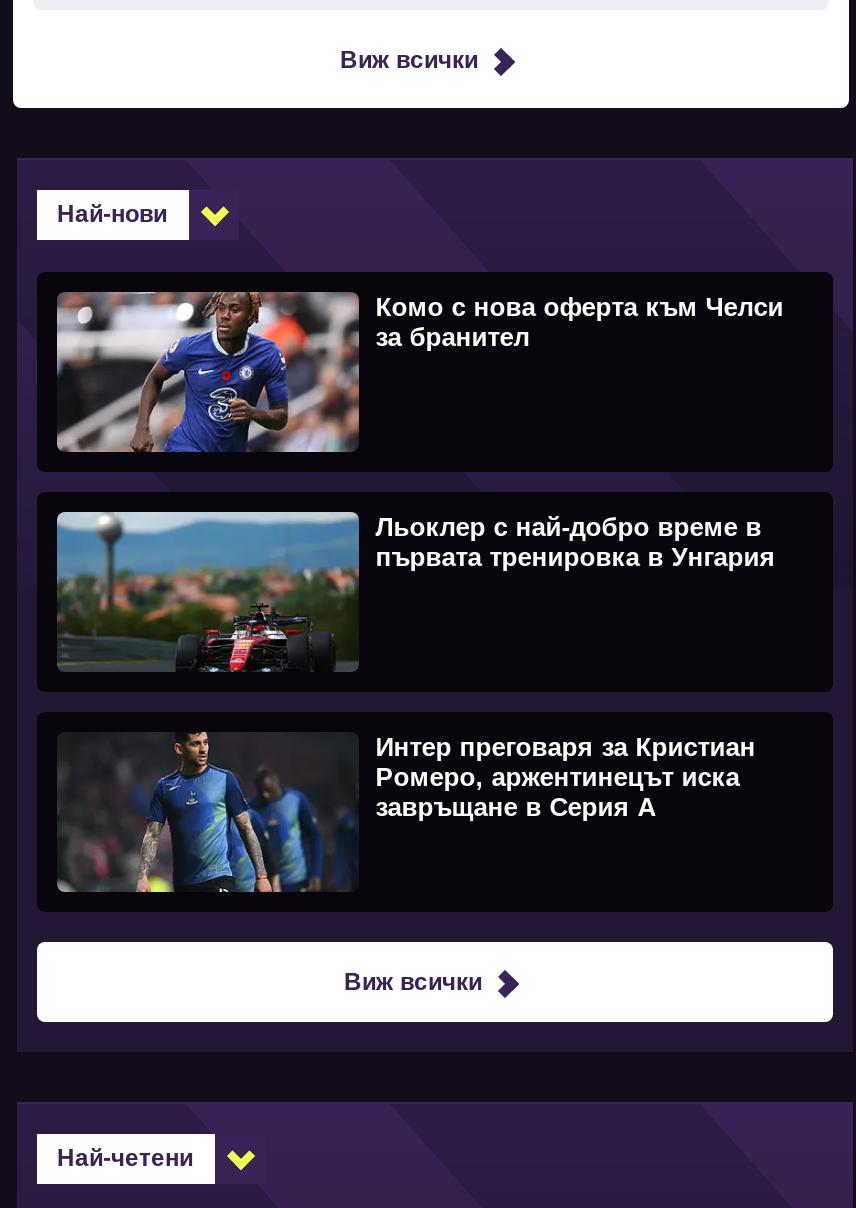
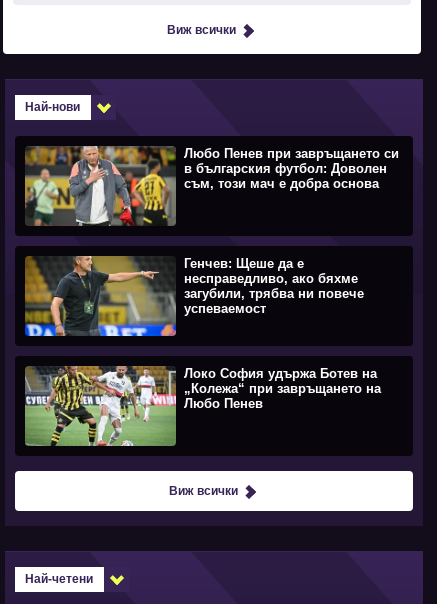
[55,291,783,454] [image] | Комо с нова оферта към Челси | за бранител -> [24,146,399,226] [image] | Любо Пенев при завръщането си | в българския футбол: Доволен | съм, този мач е добра основа
[55,510,775,674] [image] | Льоклер с най-добро време в | първата тренировка в Унгария -> [24,255,364,337] [image] | Генчев: Щеше да е | несправедливо, ако бяхме | загубили, трябва ни повече | успеваемост
[59,731,755,894] [image] | Интер преговаря за Кристиан | Ромеро, аржентинецът иска | завръщане в Серия А -> [25,365,381,447] [image] | Локо София удържа Ботев на | „Колежа“ при завръщането на | Любо Пенев

